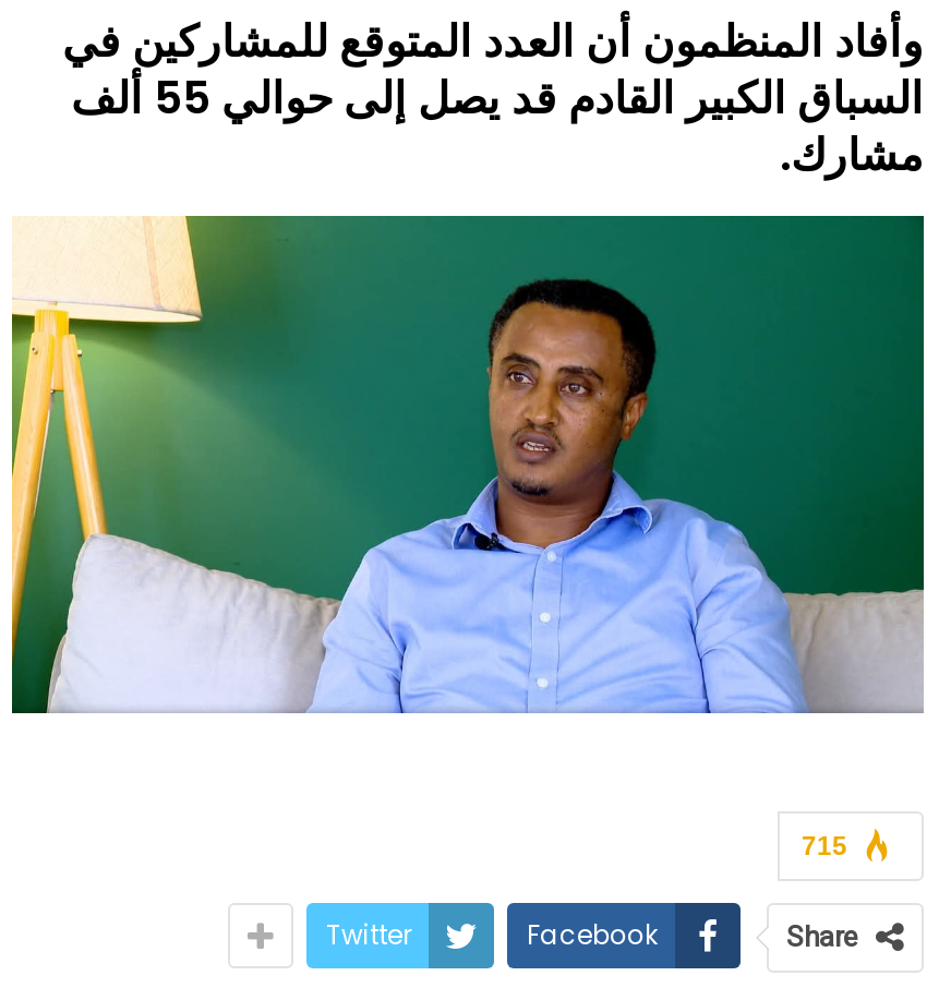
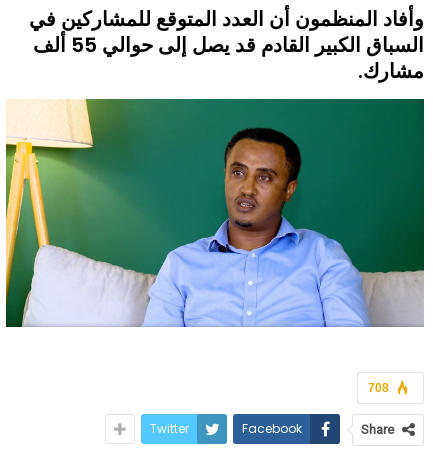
[802,831,847,862] 715 -> [368,381,389,395] 708

